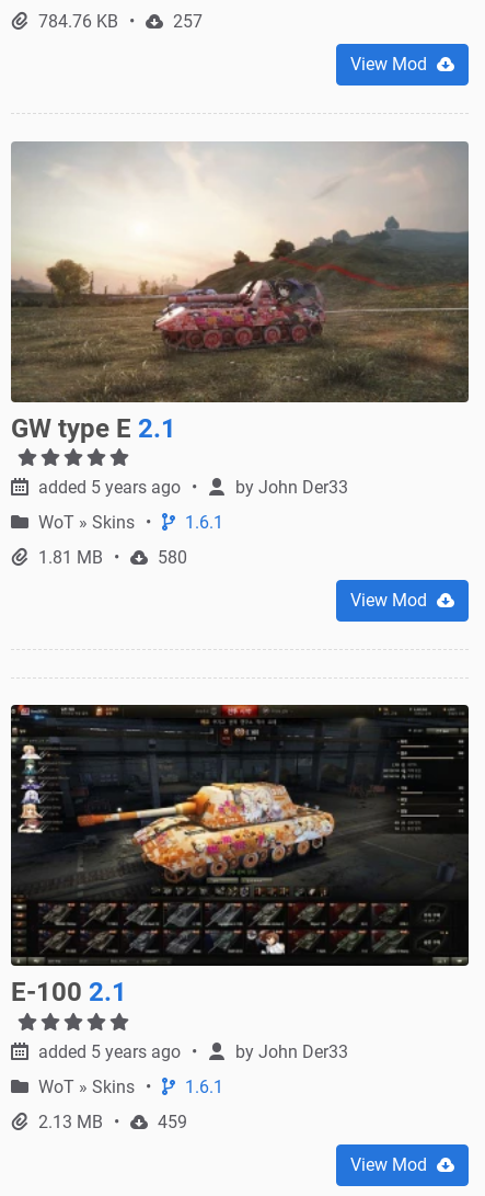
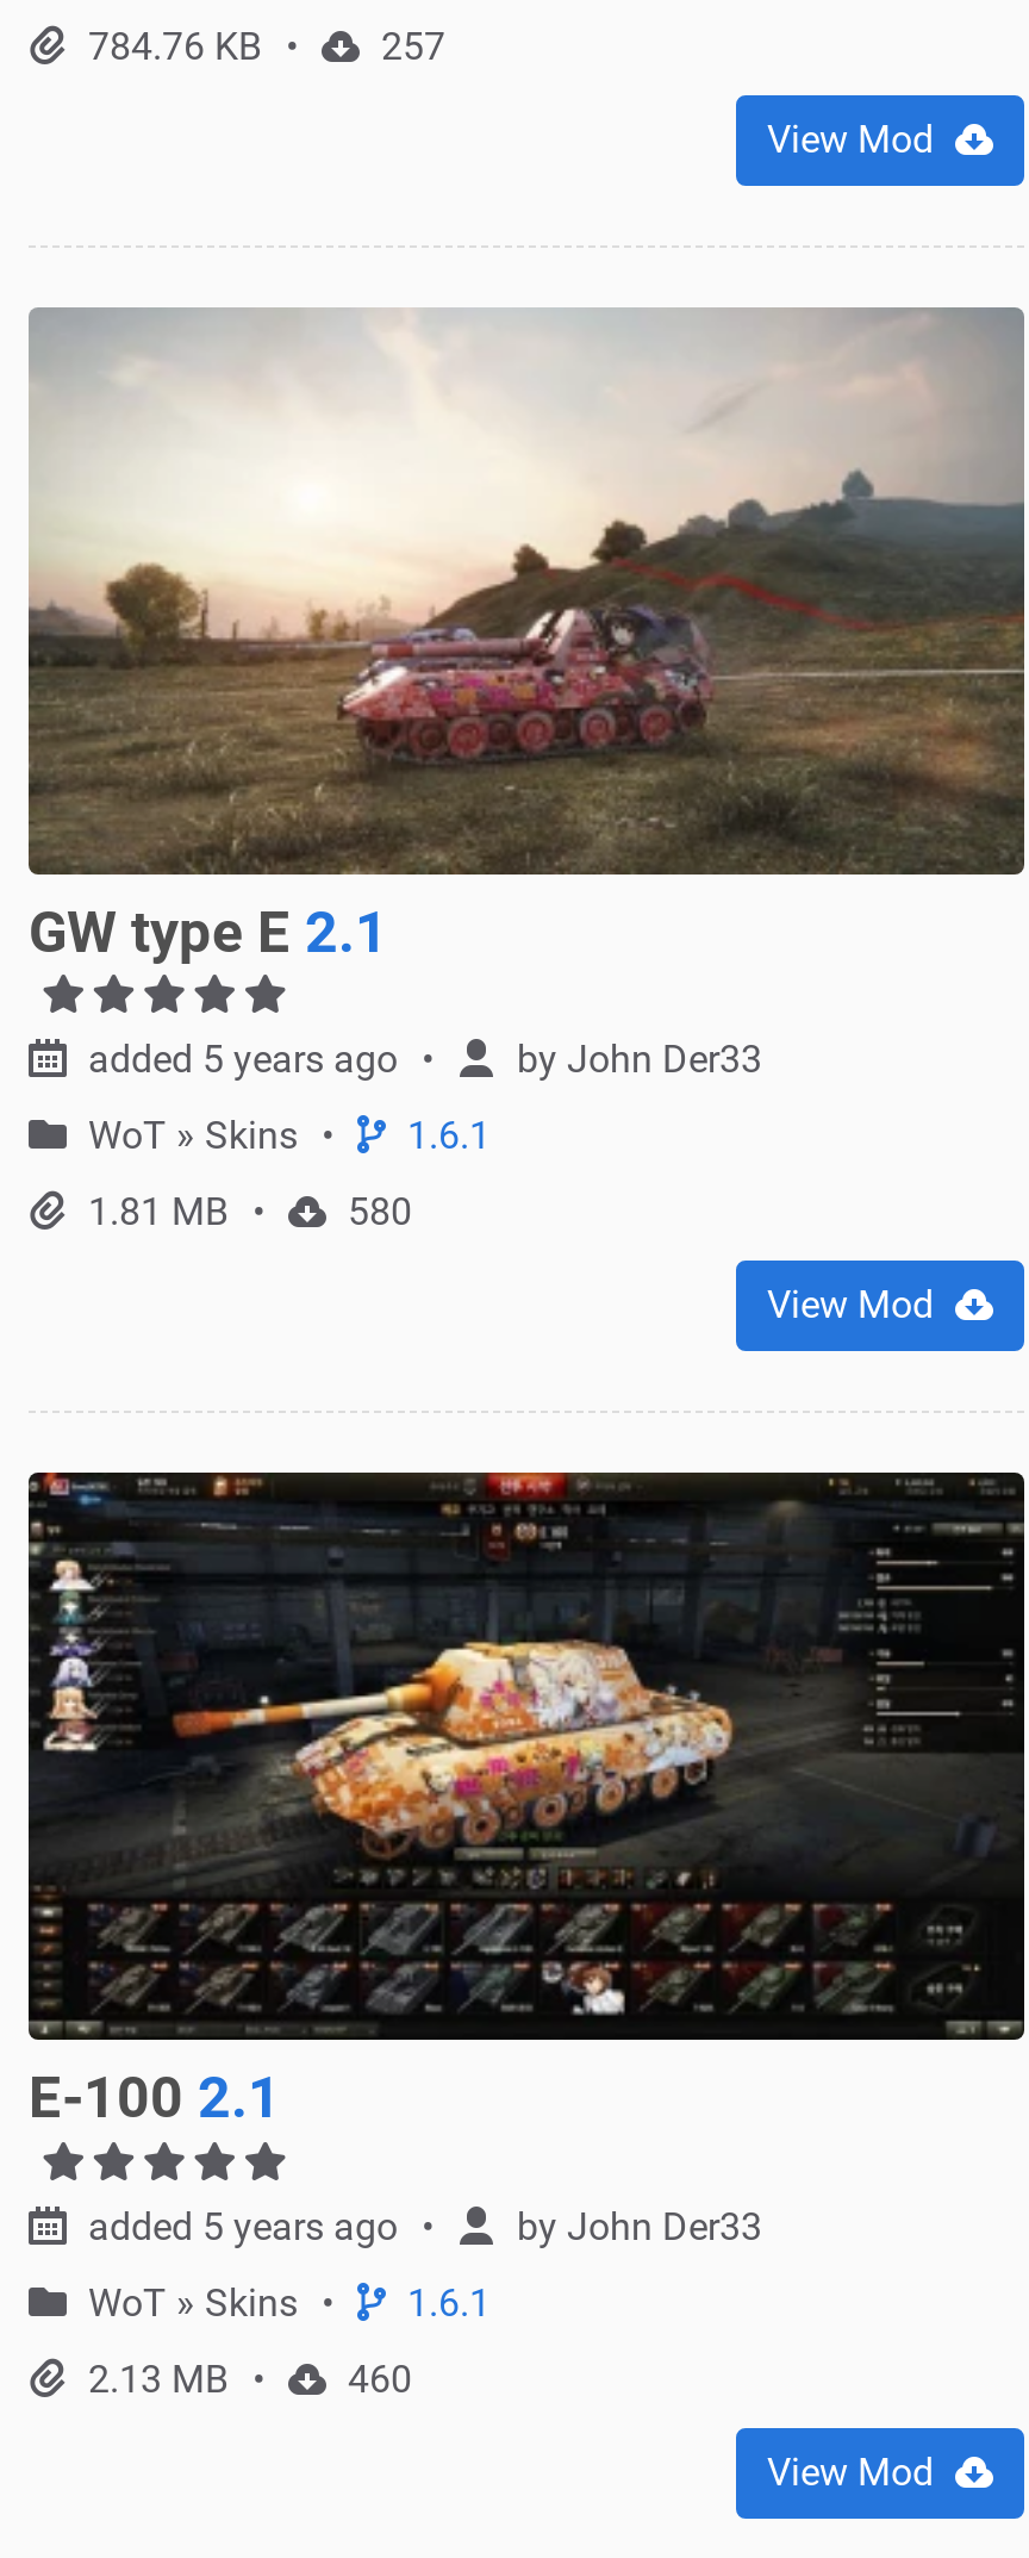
[153,1111,187,1132] 459 -> [338,2356,412,2402] 460

